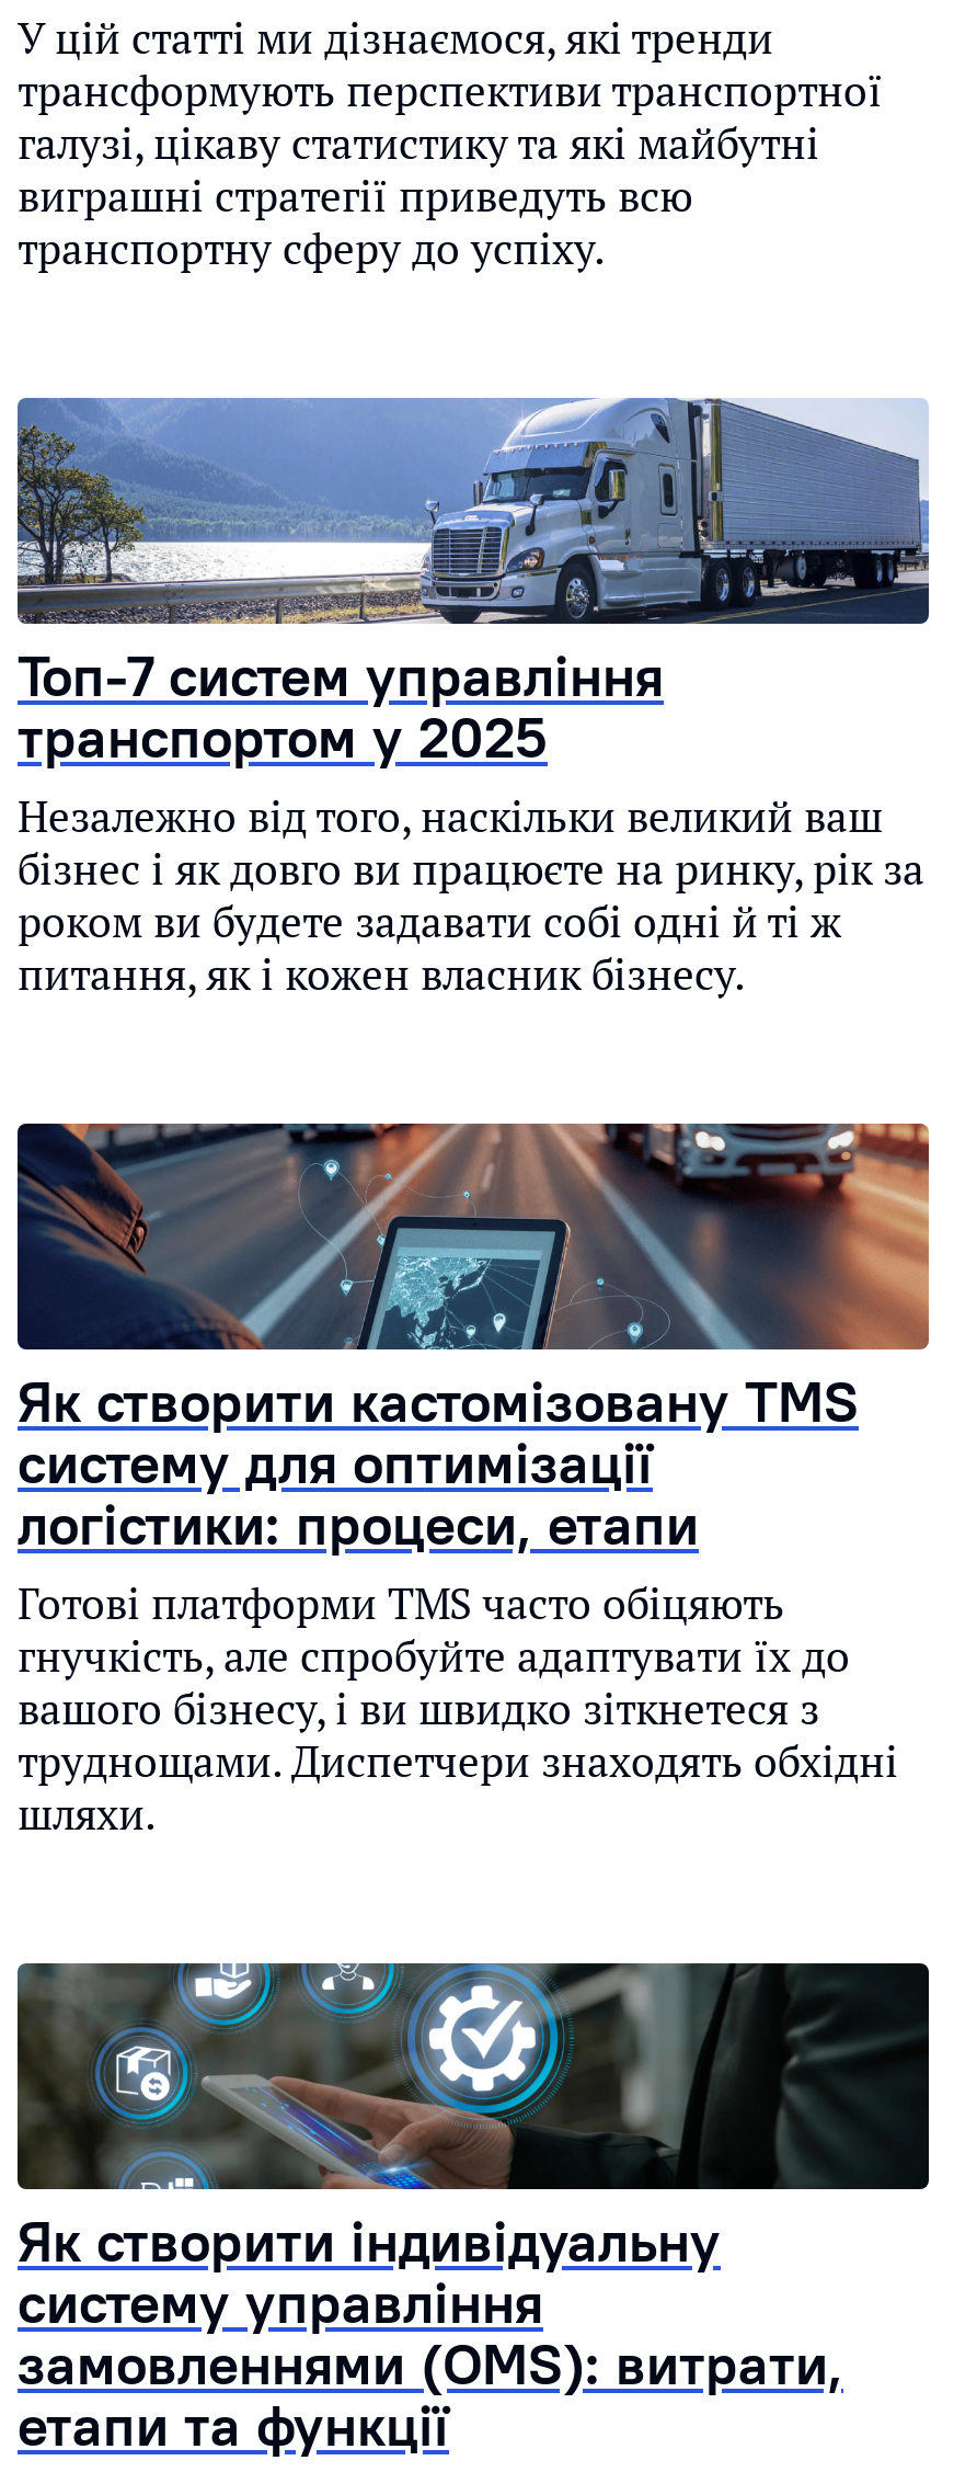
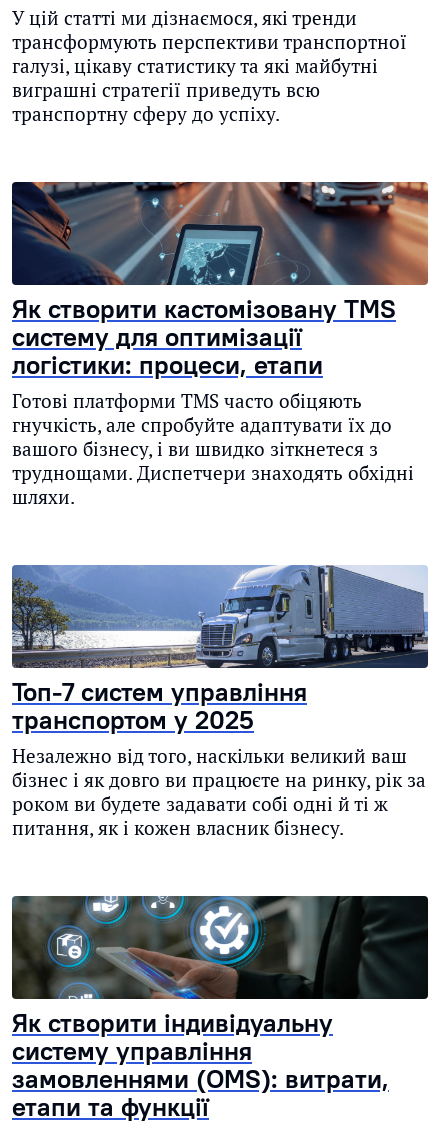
moved [15,396,931,1003] -> [11,564,429,841]: [image] | Топ-7 систем управління | транспортом у 2025 | Незалежно від того, наскільки великий ваш | бізнес і як довго ви працюєте на ринку, рік за | роком ви будете задавати собі одні й ті ж | питання, як і кожен власник бізнесу.
moved [15,1119,931,1843] -> [11,180,429,510]: [image] | Як створити кастомізовану TMS | систему для оптимізації | ... | труднощами. Диспетчери знаходять обхідні | шляхи.

